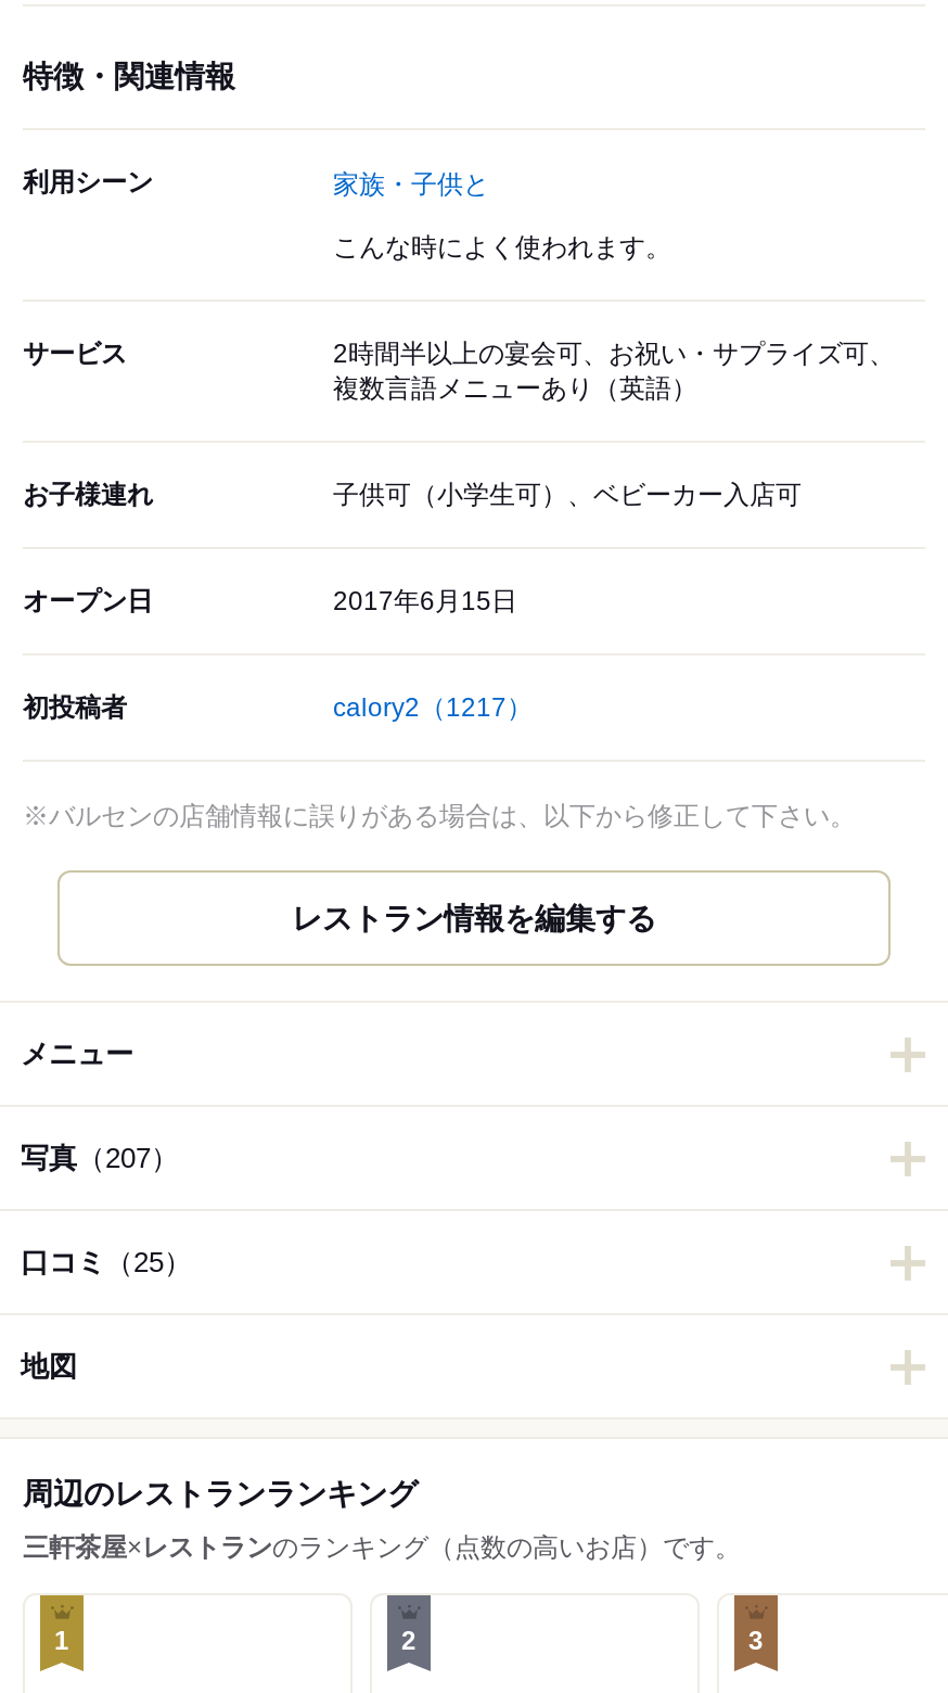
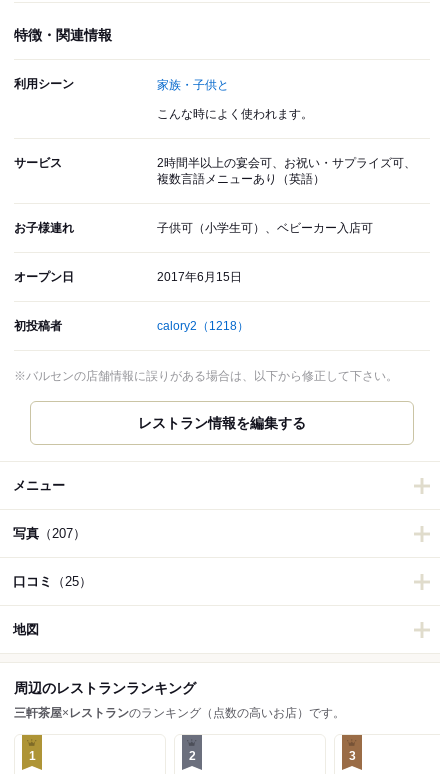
[333,693,533,723] calory2（1217） -> [157,319,249,333] calory2（1218）

